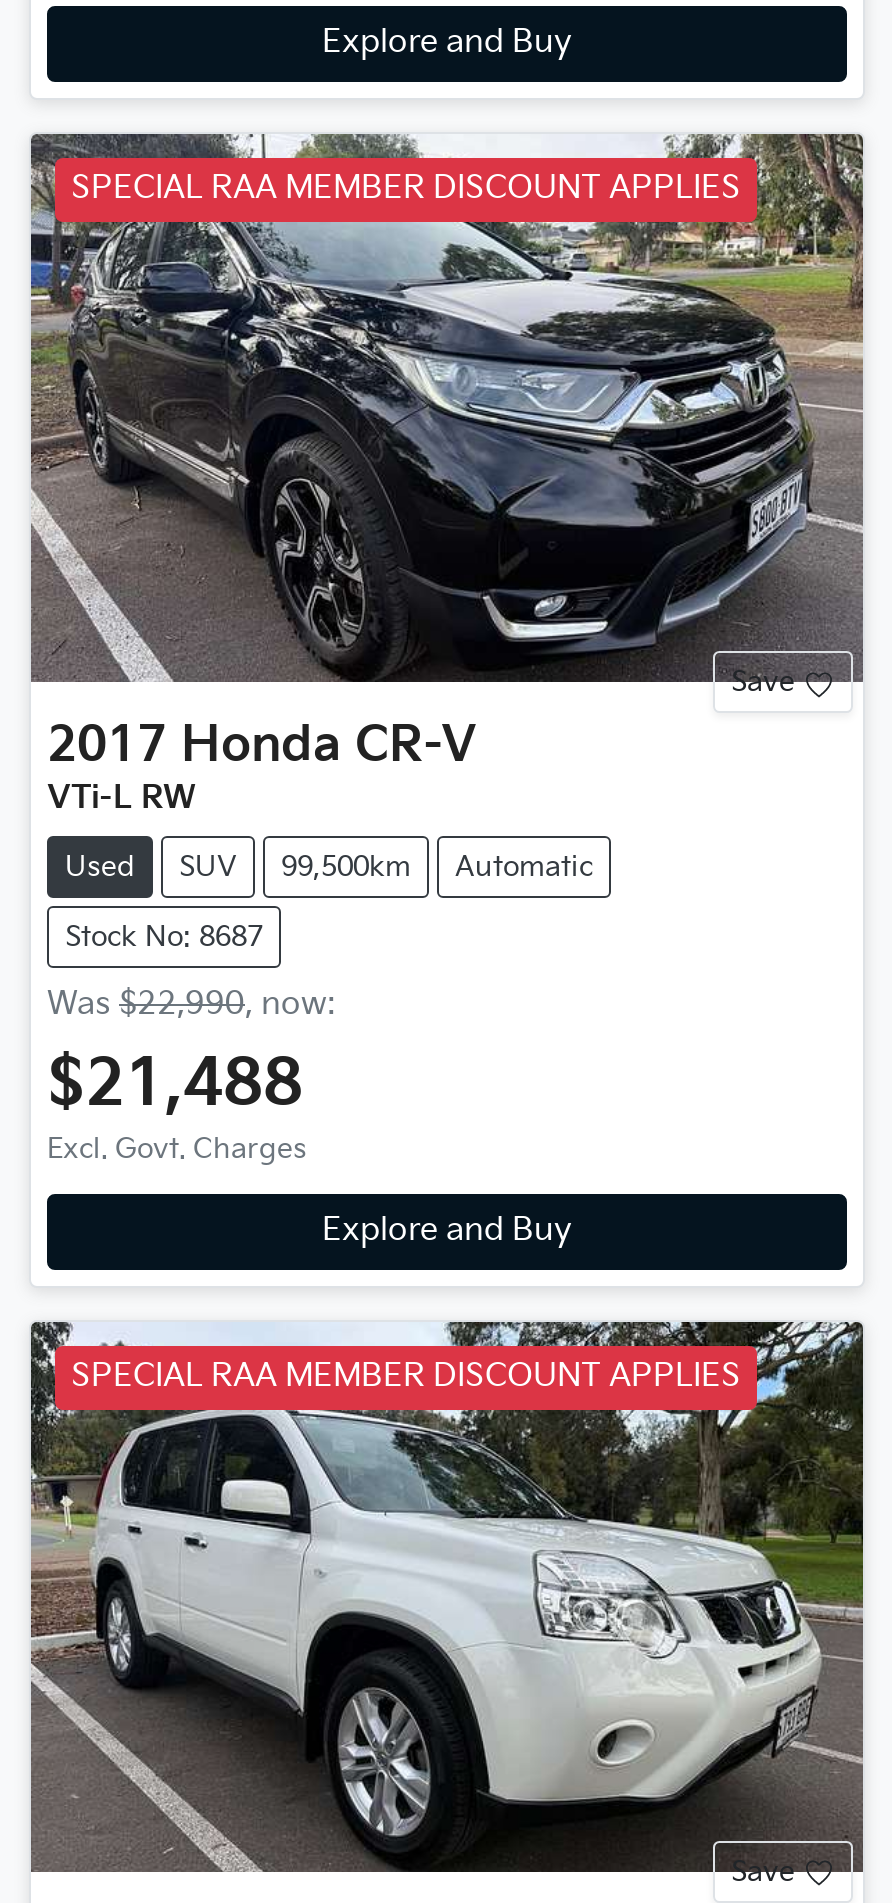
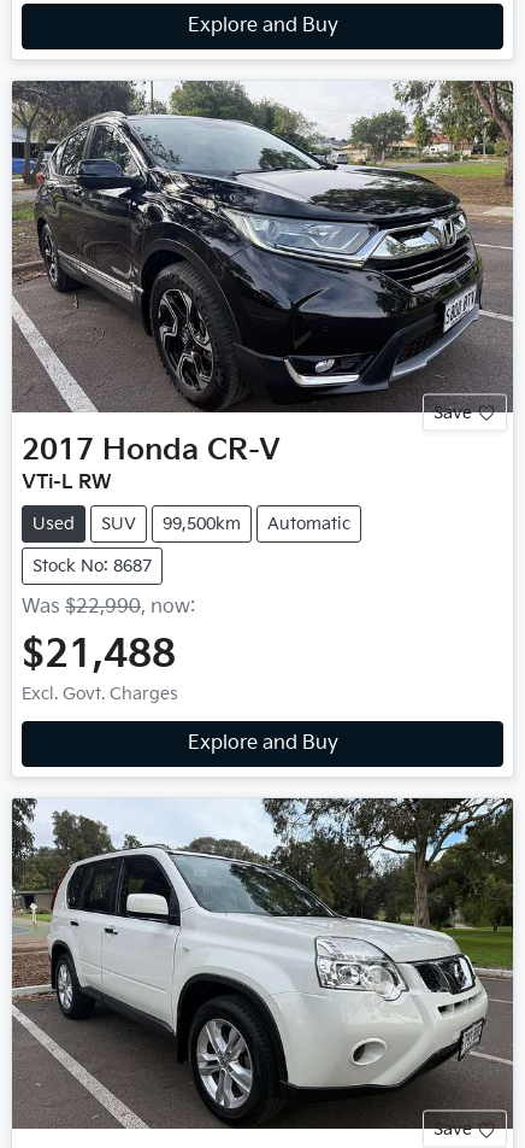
[71,170,741,208] SPECIAL RAA MEMBER DISCOUNT APPLIES -> none
[71,1359,741,1397] SPECIAL RAA MEMBER DISCOUNT APPLIES -> none

